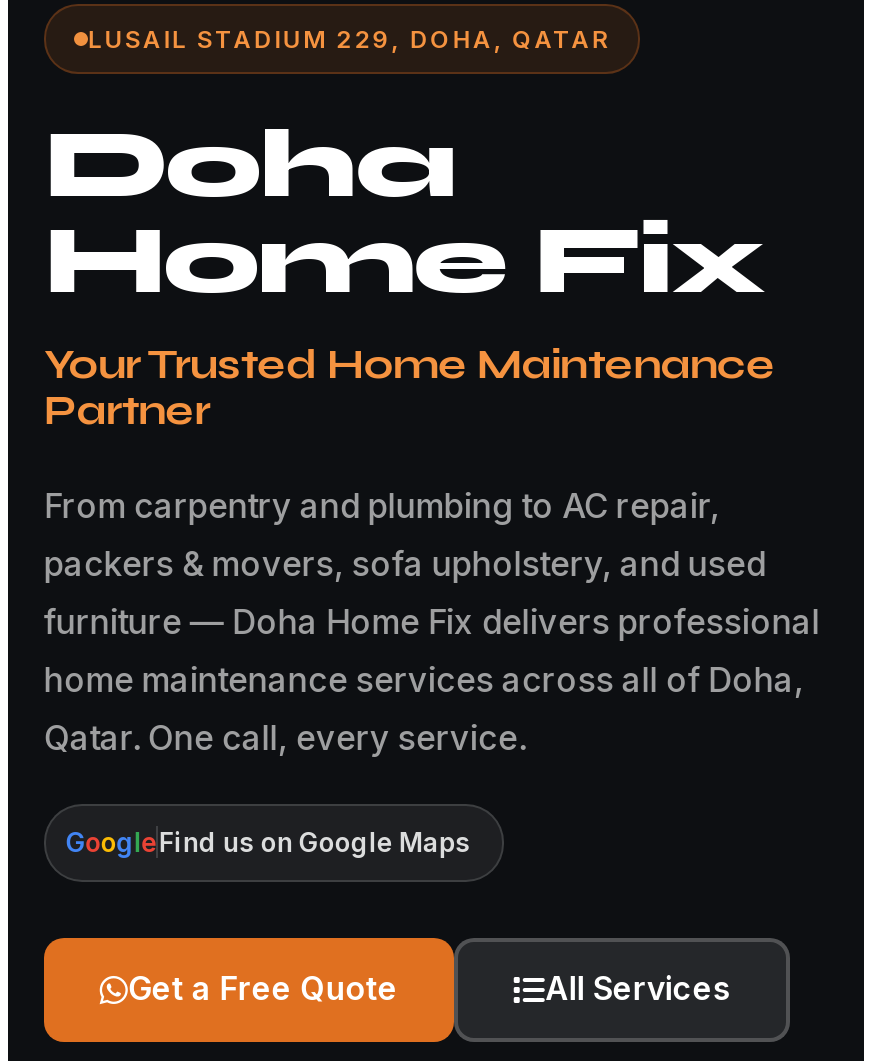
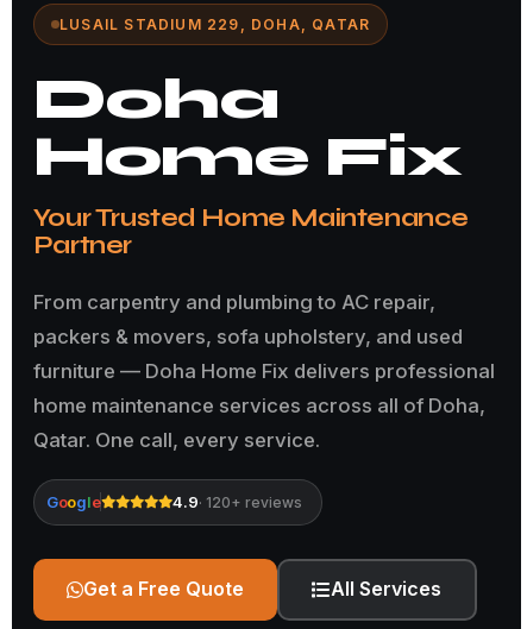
[66,825,471,857] Goog l e Find us on Google Maps -> [46,492,303,511] Google | 4.9 · 120+ reviews

